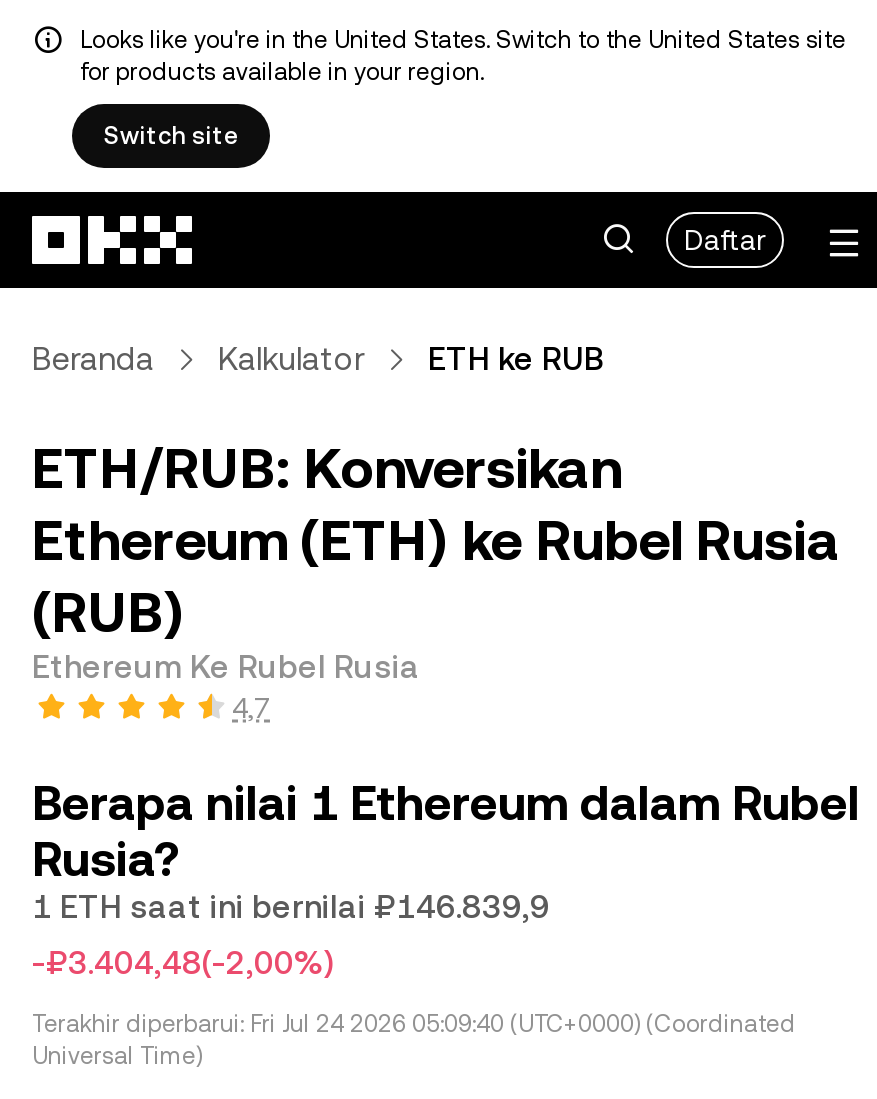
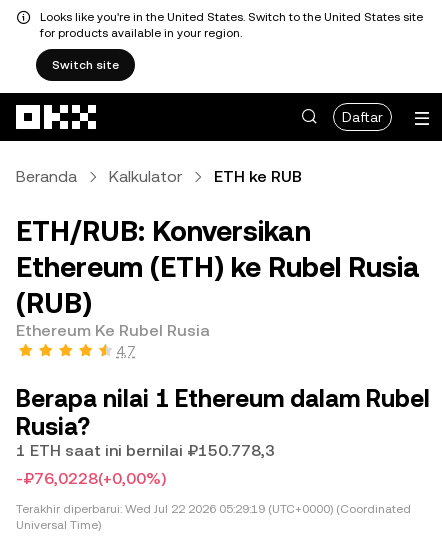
[32,888,550,926] 1 ETH saat ini bernilai ₽146.839,9 -> [16,441,275,460] 1 ETH saat ini bernilai ₽150.778,3
[32,944,334,982] -₽3.404,48(-2,00%) -> [16,469,166,488] -₽76,0228(+0,00%)
[32,1010,796,1038] Terakhir diperbarui: Fri Jul 24 2026 05:09:40 (UTC+0000) (Coordinated -> [16,502,411,516] Terakhir diperbarui: Wed Jul 22 2026 05:29:19 (UTC+0000) (Coordinated

